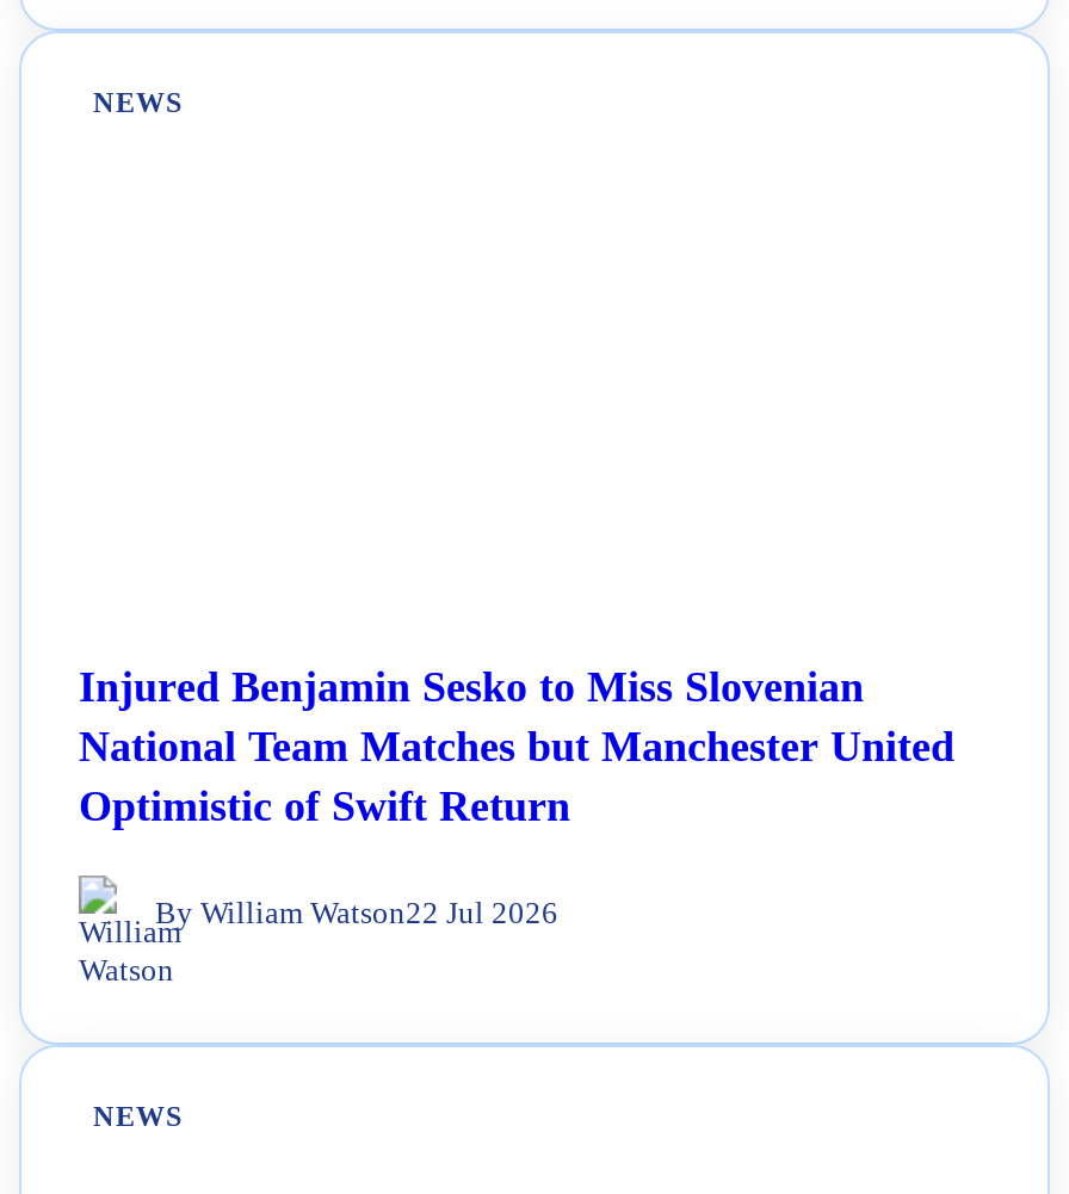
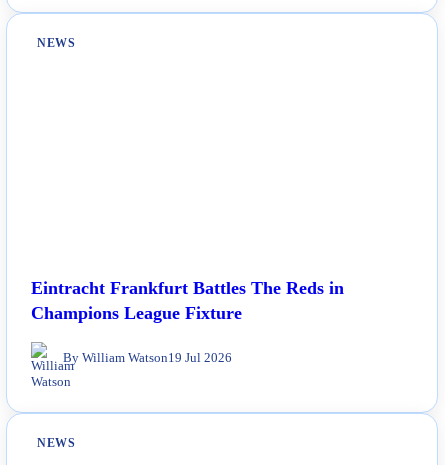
[79,662,954,829] Injured Benjamin Sesko to Miss Slovenian | National Team Matches but Manchester United | Optimistic of Swift Return -> [31,277,344,322] Eintracht Frankfurt Battles The Reds in | Champions League Fixture
[155,893,558,929] By William Watson22 Jul 2026 -> [63,349,232,364] By William Watson19 Jul 2026

